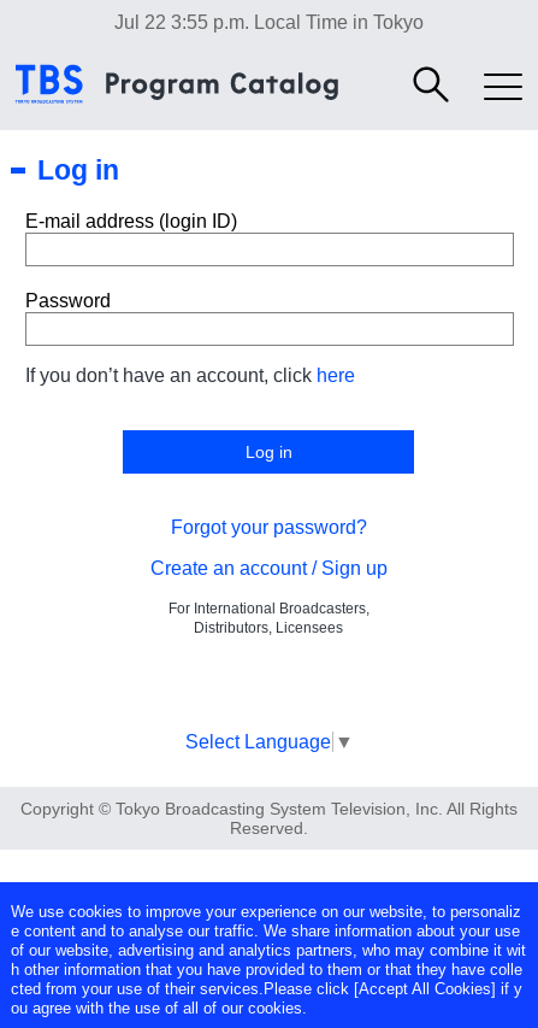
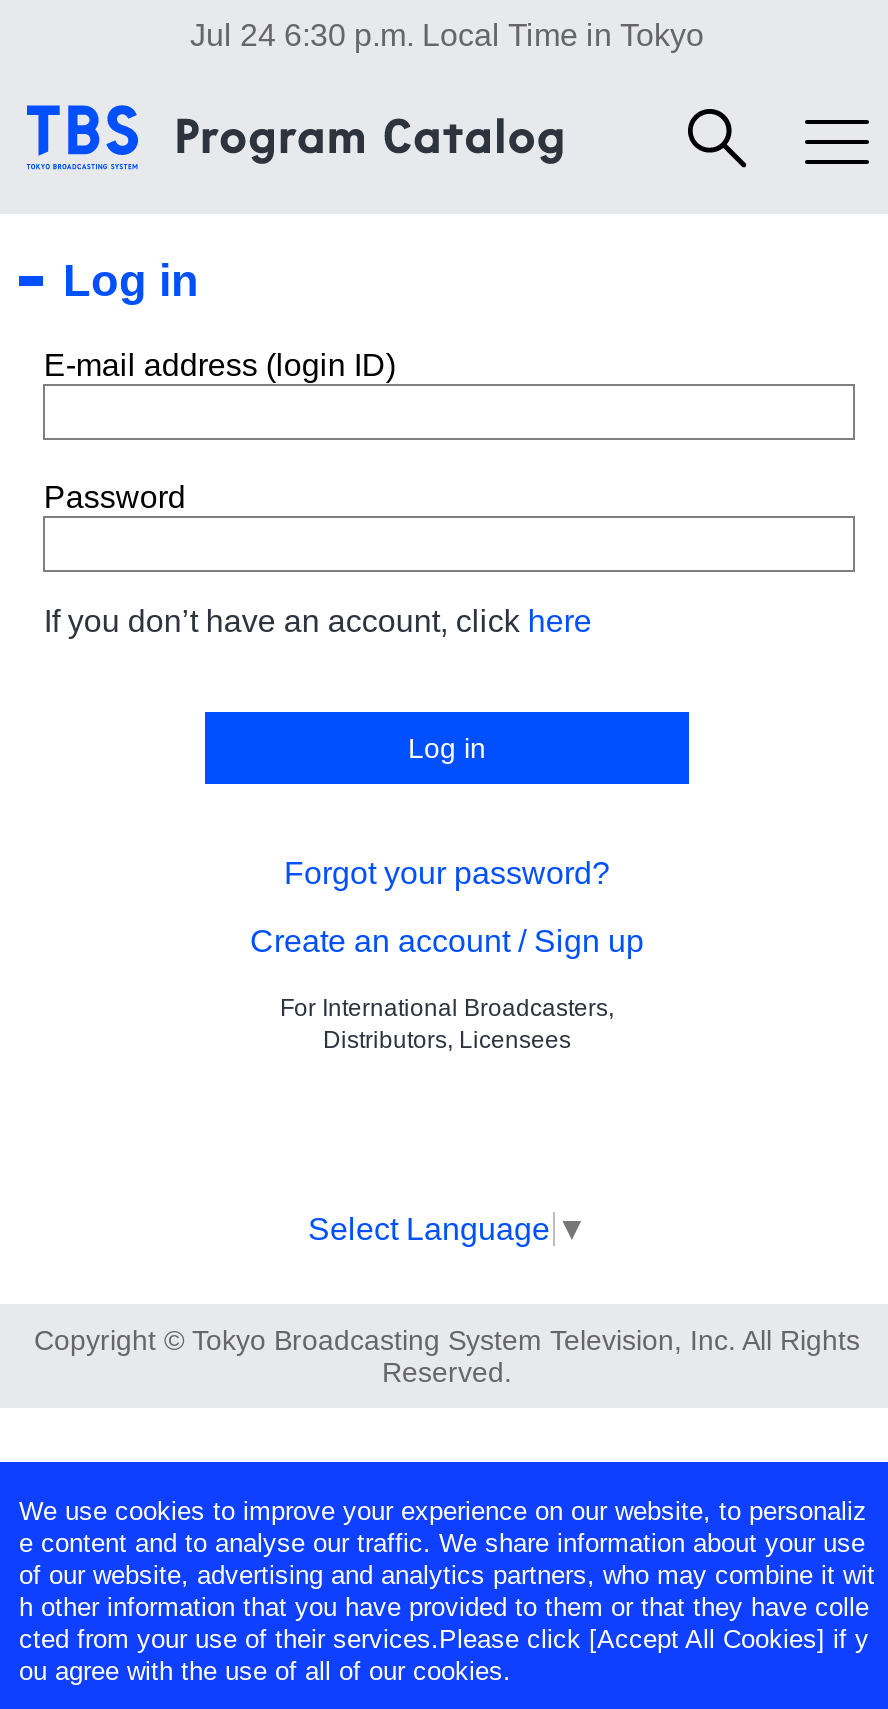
[114,12,423,33] Jul 22 3:55 p.m. Local Time in Tokyo -> [190,18,704,52] Jul 24 6:30 p.m. Local Time in Tokyo

